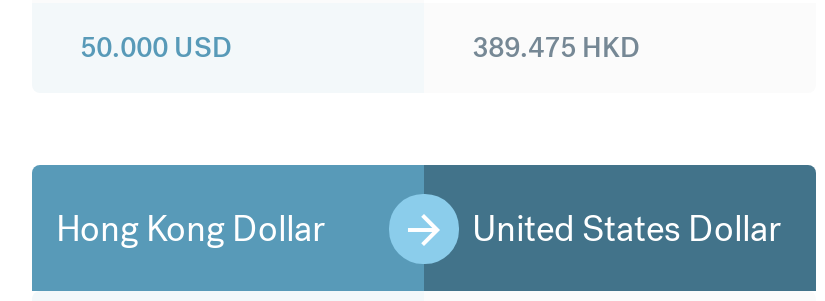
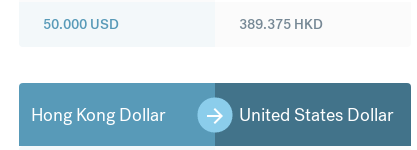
[472,29,640,65] 389.475 HKD -> [239,15,323,33] 389.375 HKD

